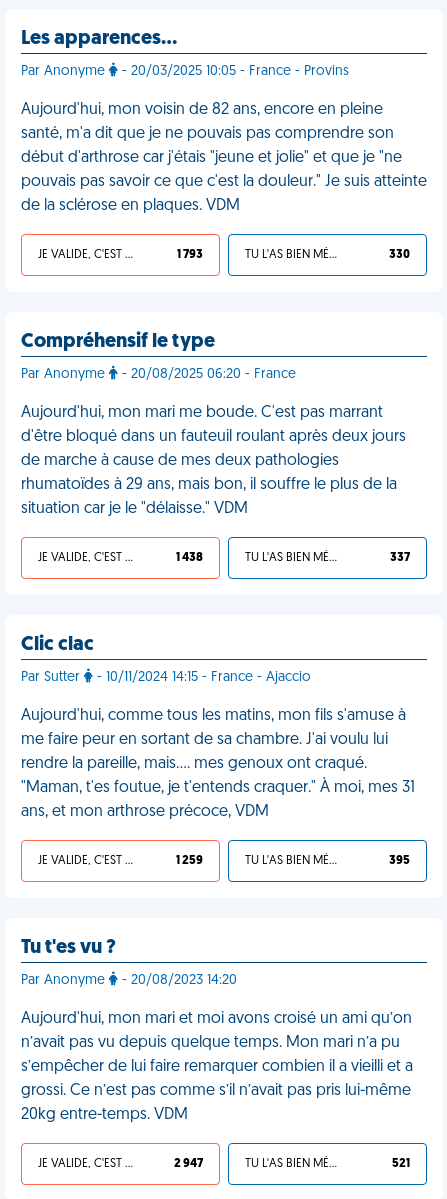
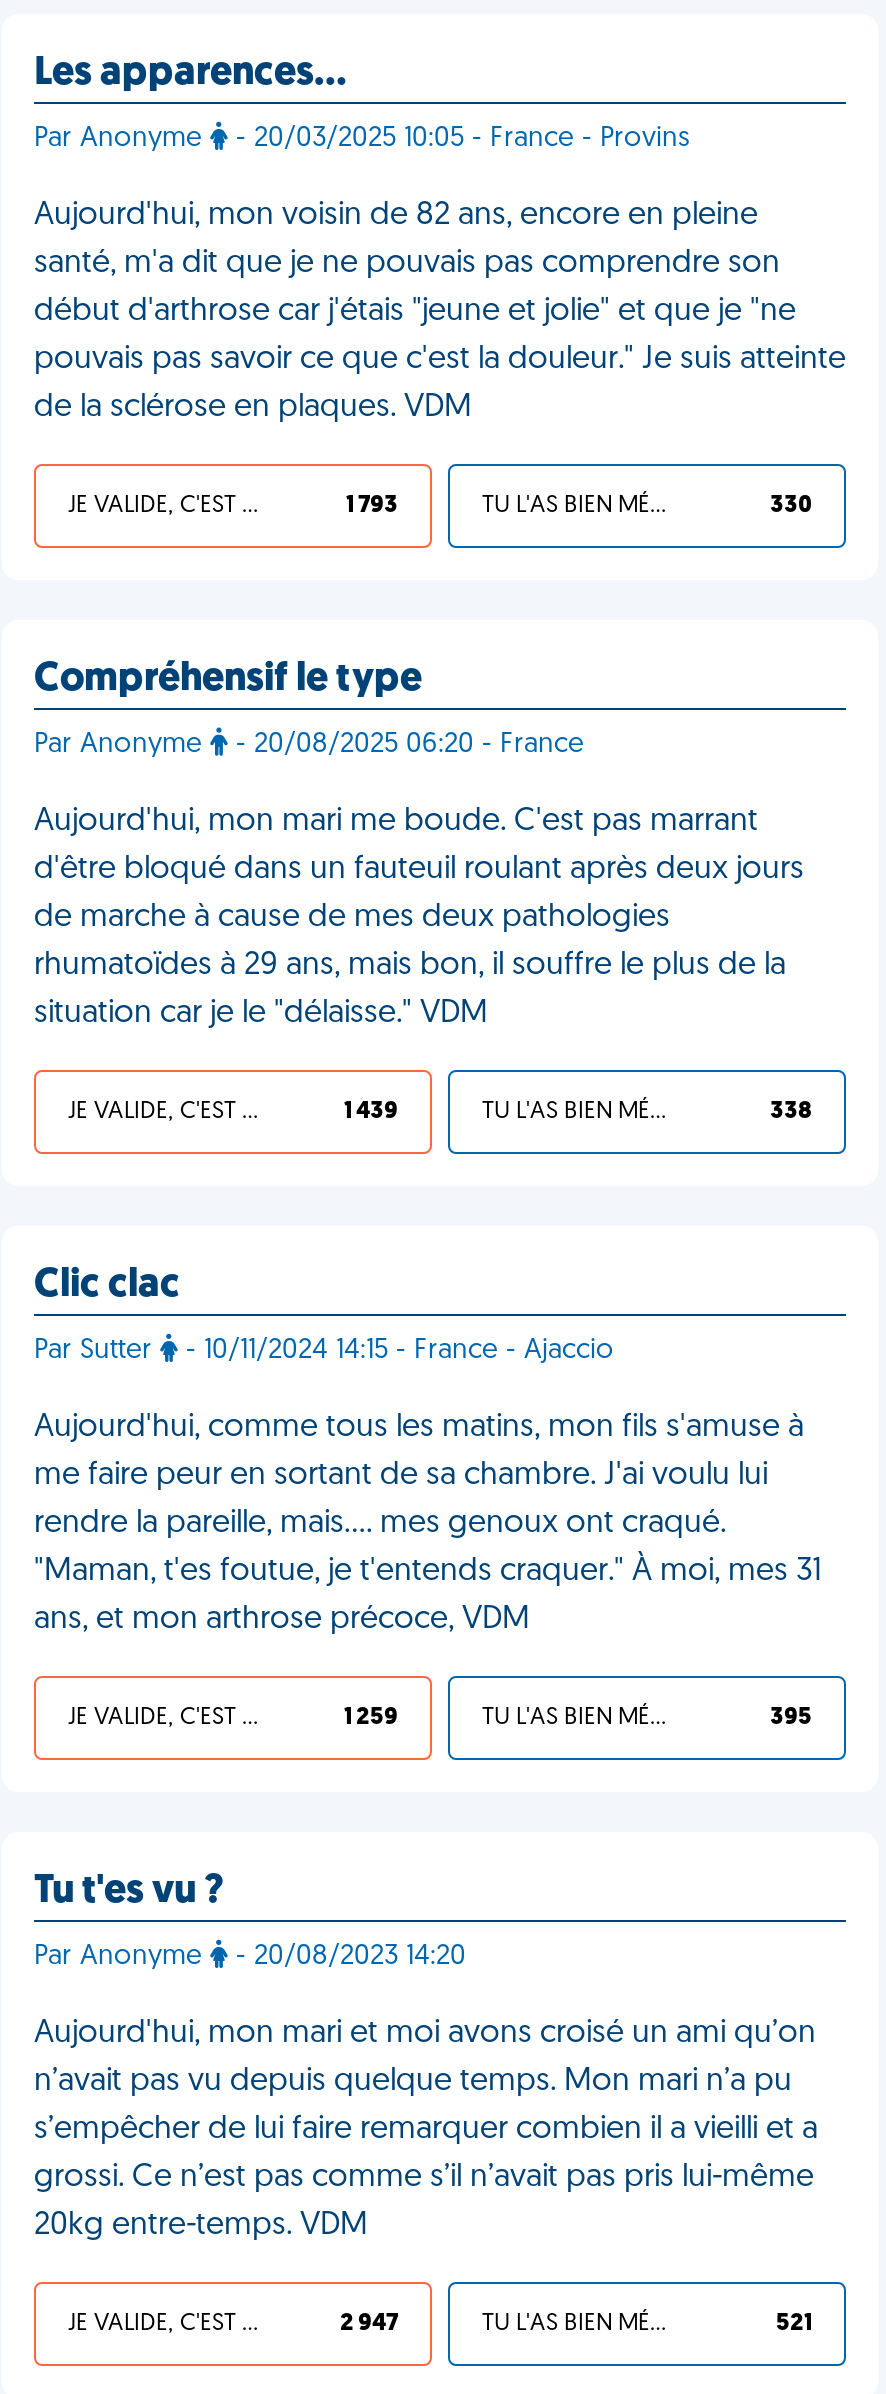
[176,552,203,564] 1 438 -> [344,1100,398,1124] 1 439
[390,552,410,564] 337 -> [770,1100,812,1124] 338

